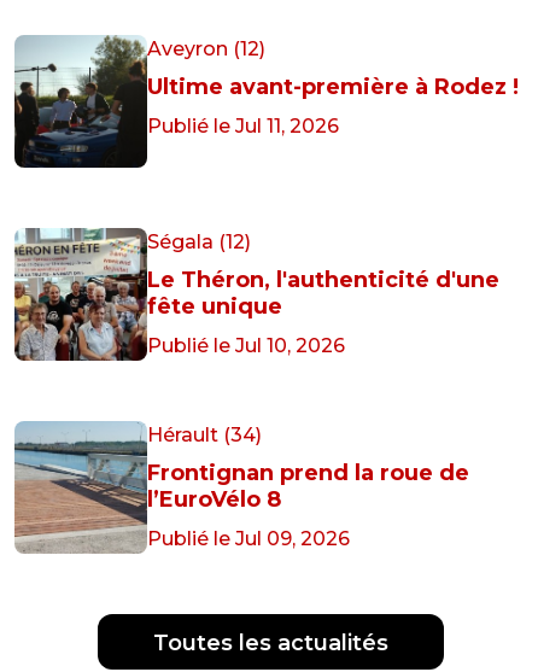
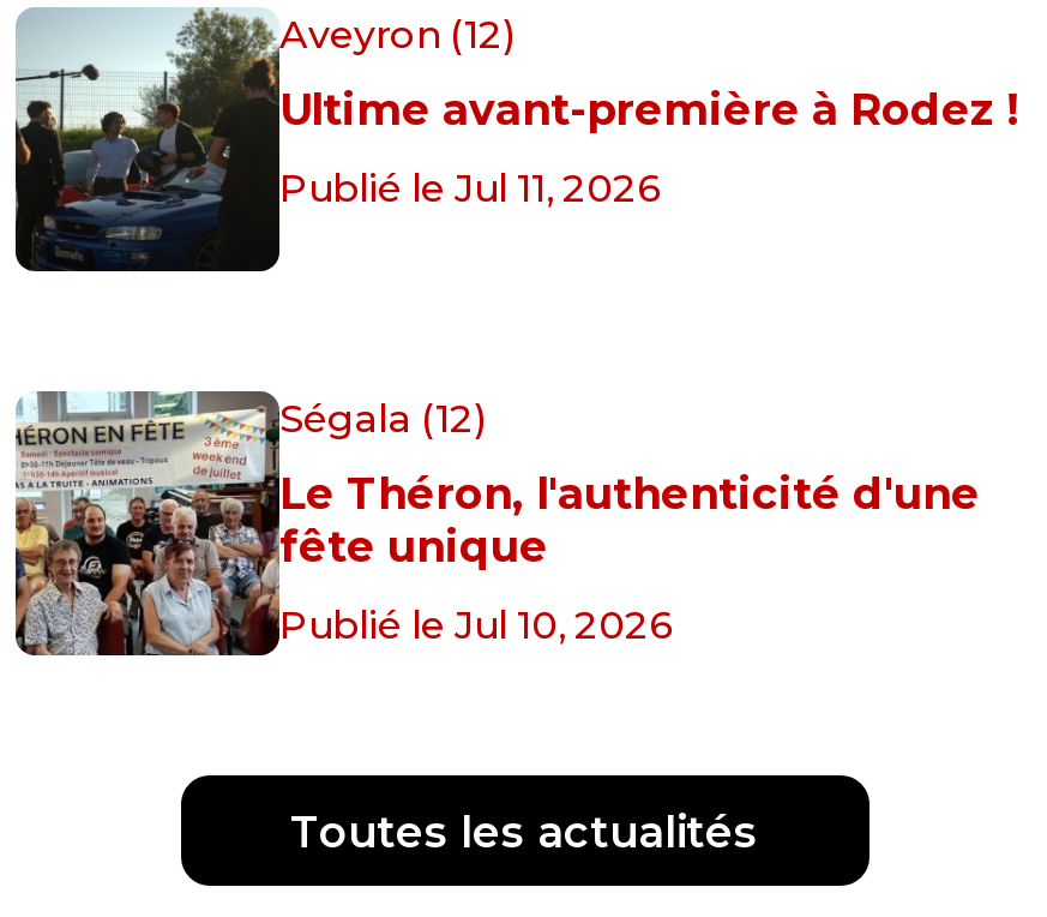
[13,421,469,553] [image] | Hérault (34) | Frontignan prend la roue de | l’EuroVélo 8 | Publié le Jul 09, 2026 -> none

